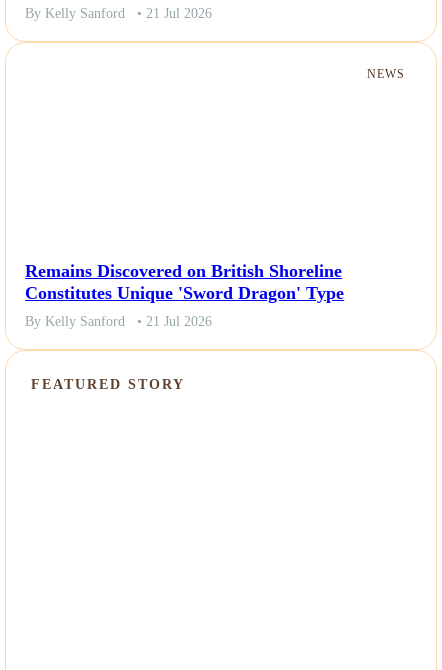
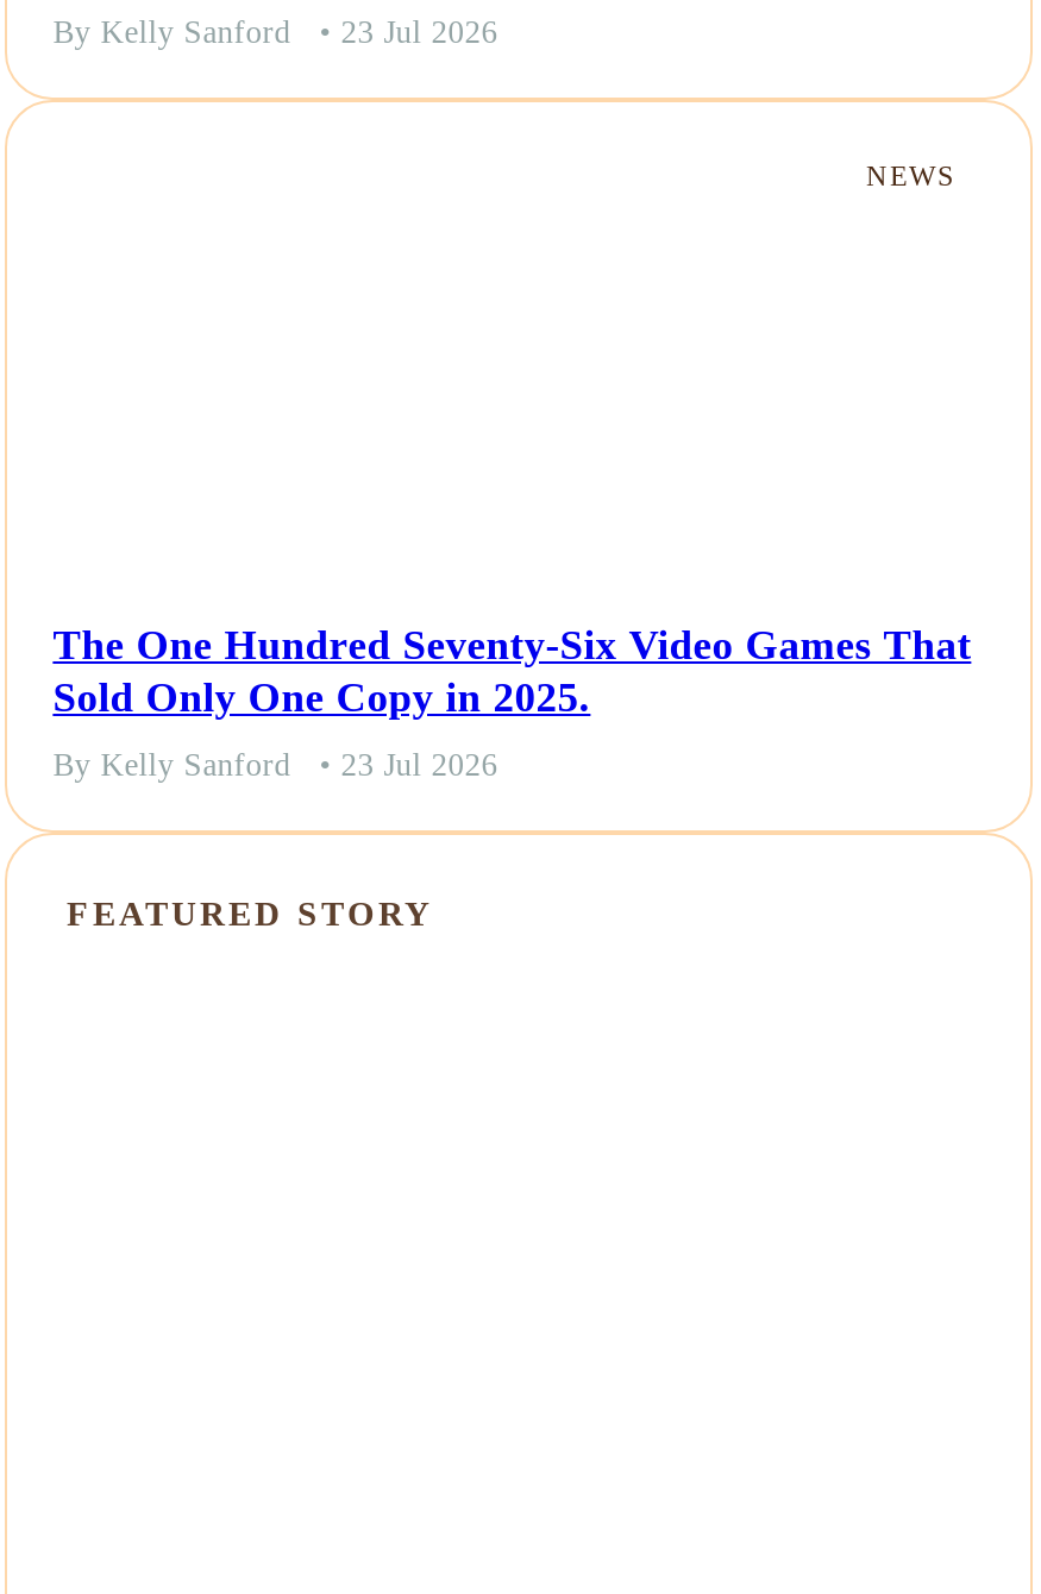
[25,6,212,21] By Kelly Sanford • 21 Jul 2026 -> [53,14,498,49] By Kelly Sanford • 23 Jul 2026
[25,261,344,303] Remains Discovered on British Shoreline | Constitutes Unique 'Sword Dragon' Type -> [53,620,971,720] The One Hundred Seventy-Six Video Games That | Sold Only One Copy in 2025.
[25,314,212,329] By Kelly Sanford • 21 Jul 2026 -> [53,747,498,782] By Kelly Sanford • 23 Jul 2026

